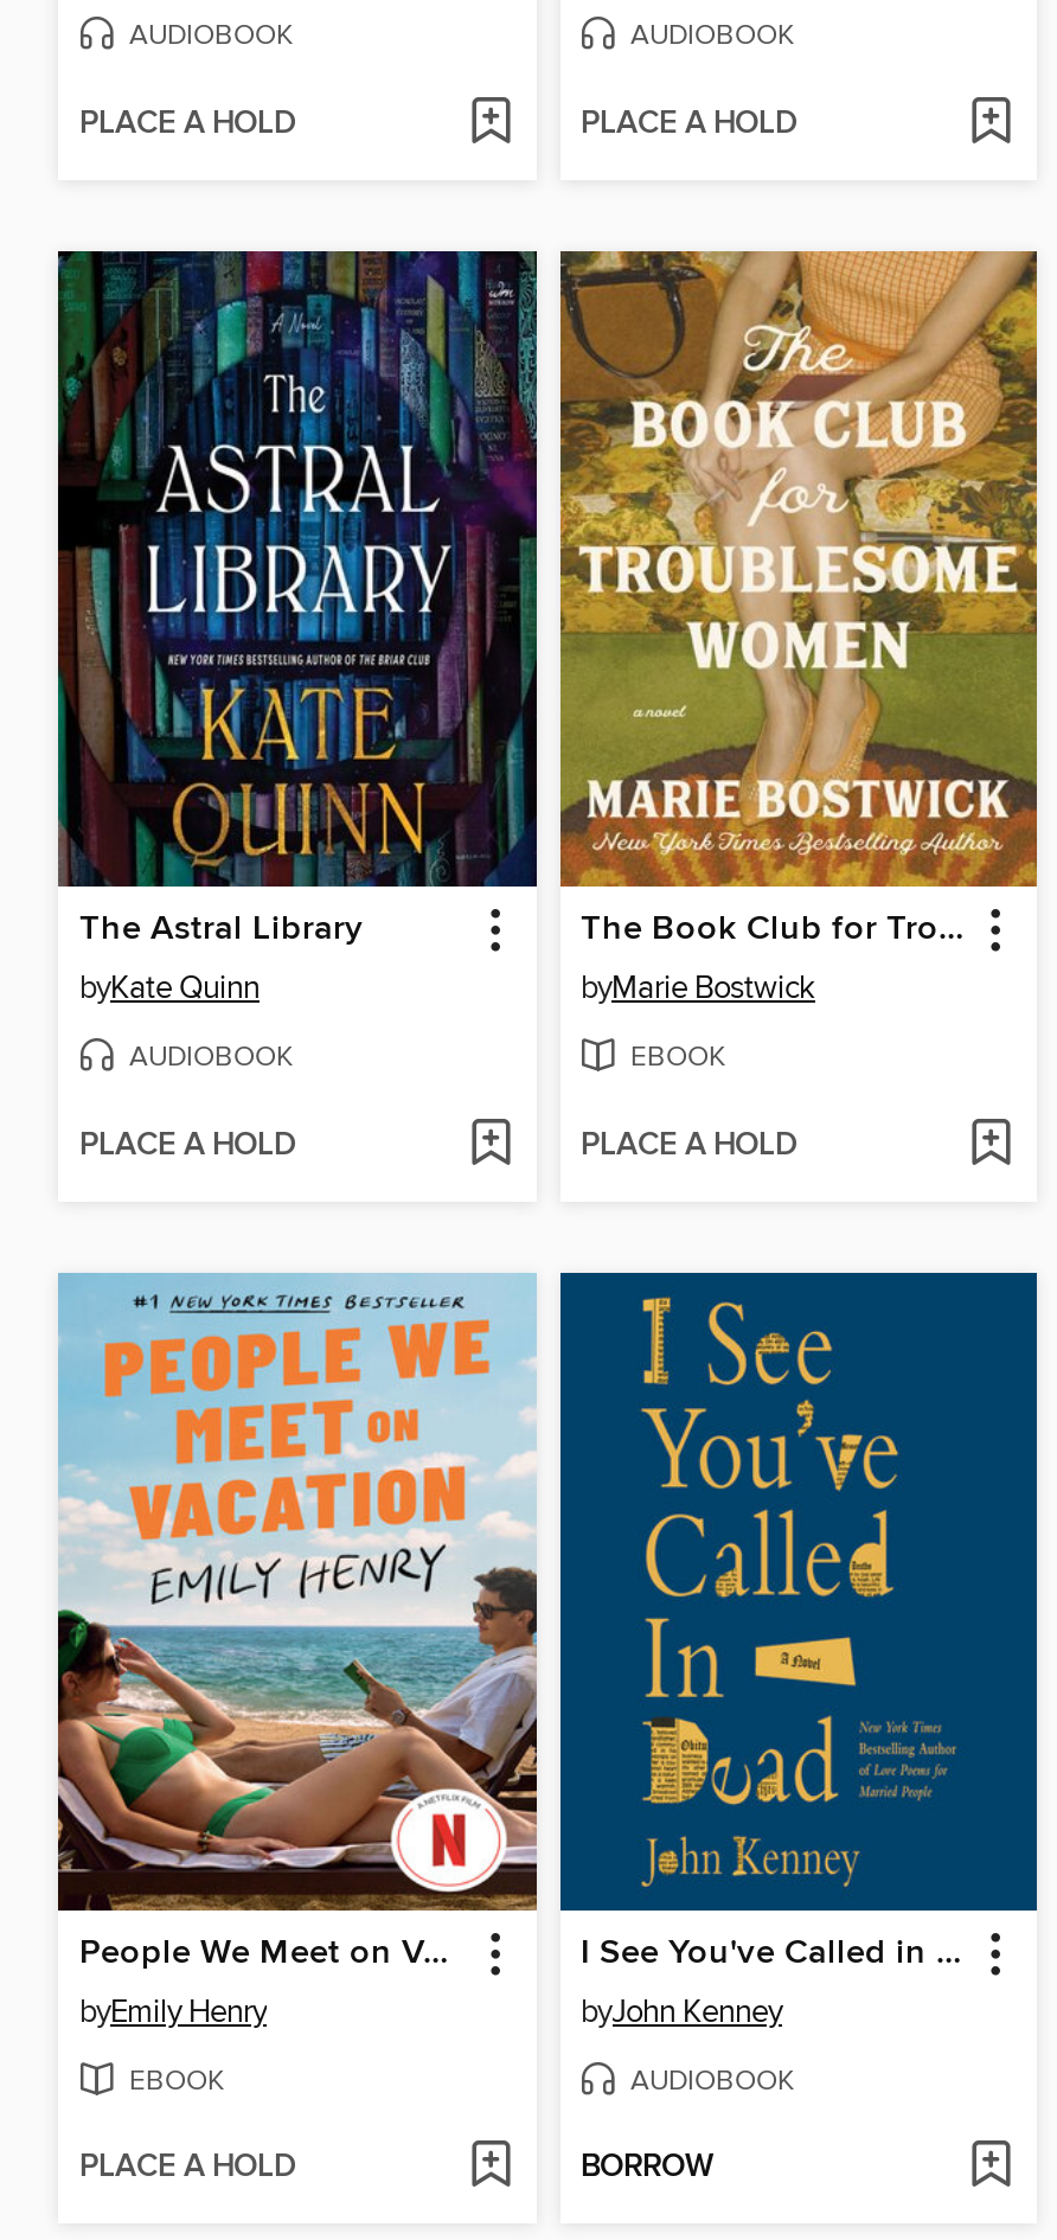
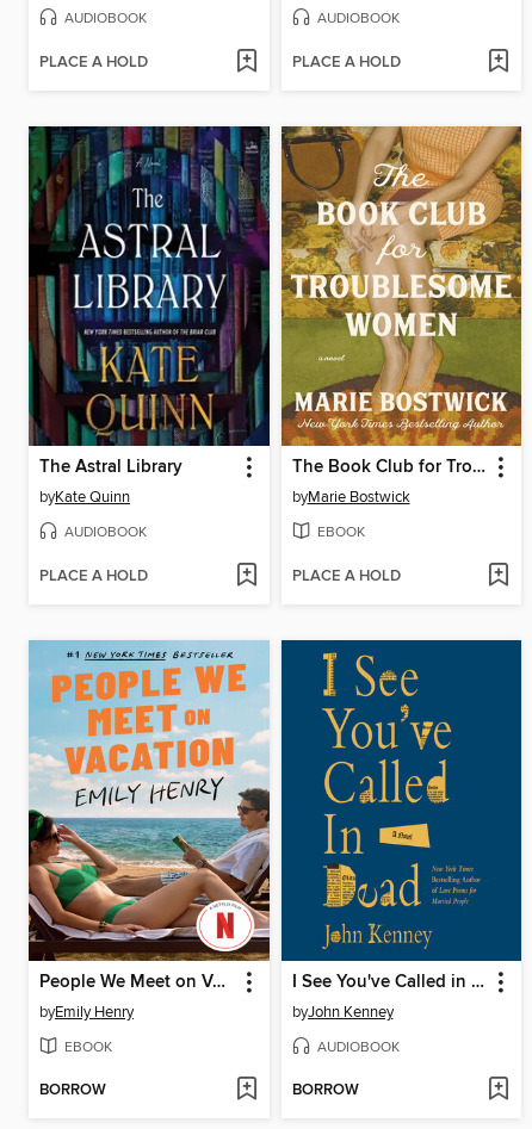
[79,2148,295,2188] PLACE A HOLD -> [39,1080,106,1101] BORROW

